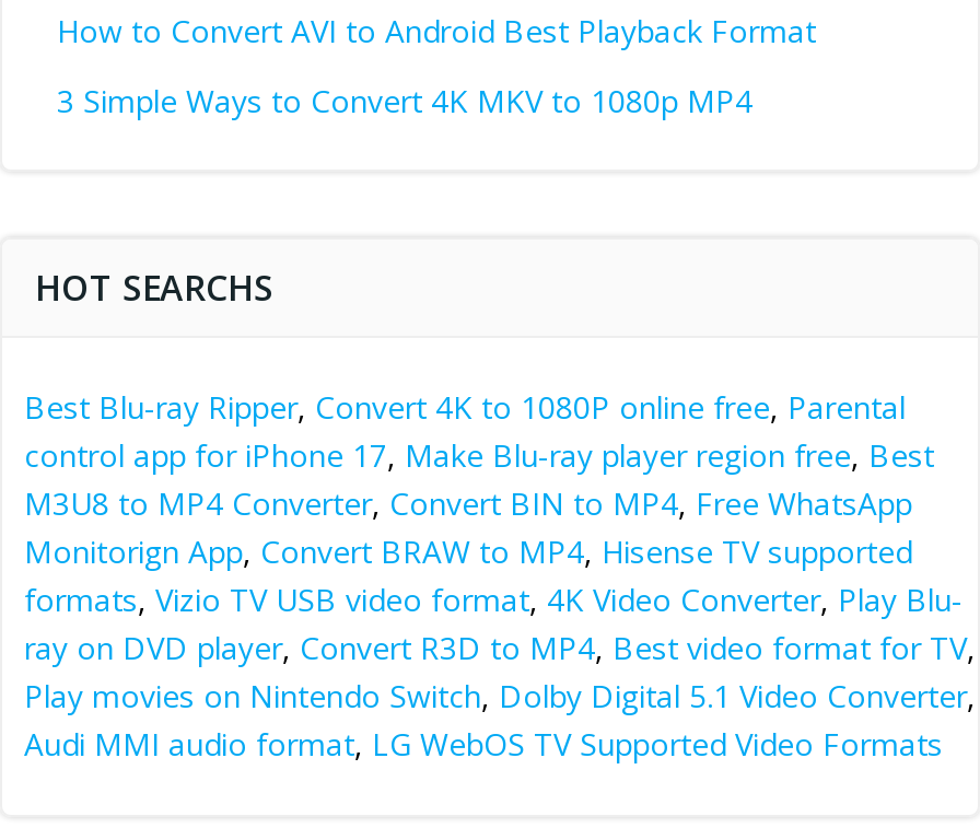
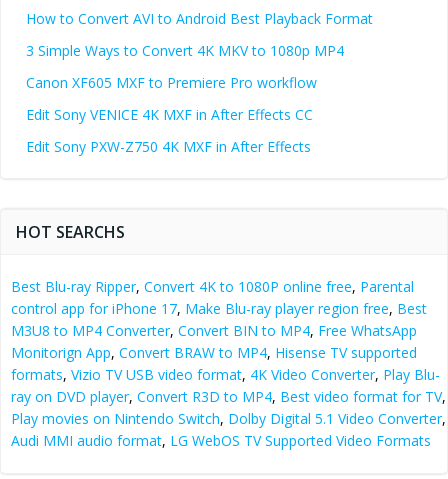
none -> [26,73,317,156] Canon XF605 MXF to Premiere Pro workflow | Edit Sony VENICE 4K MXF in After Effects CC | Edit Sony PXW-Z750 4K MXF in After Effects

